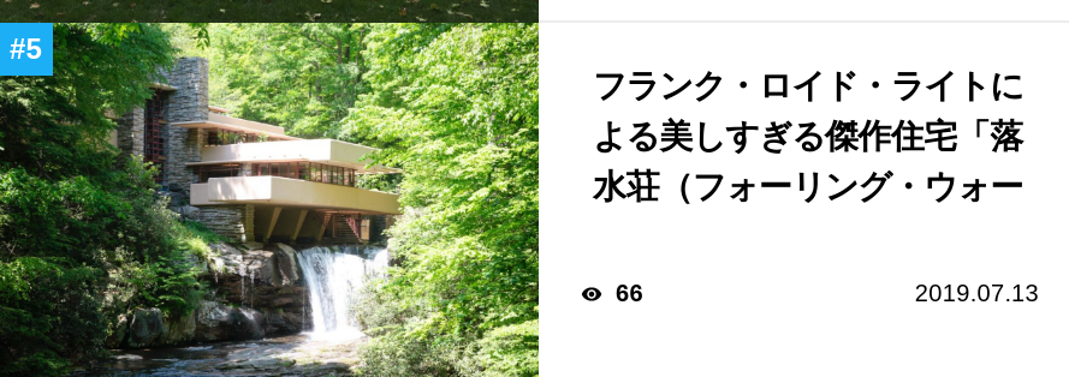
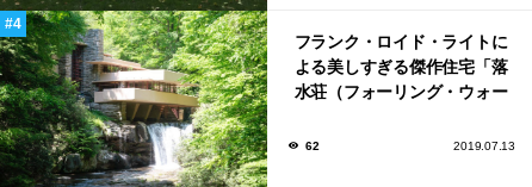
[616,280,643,307] 66 -> [305,139,319,152] 62

